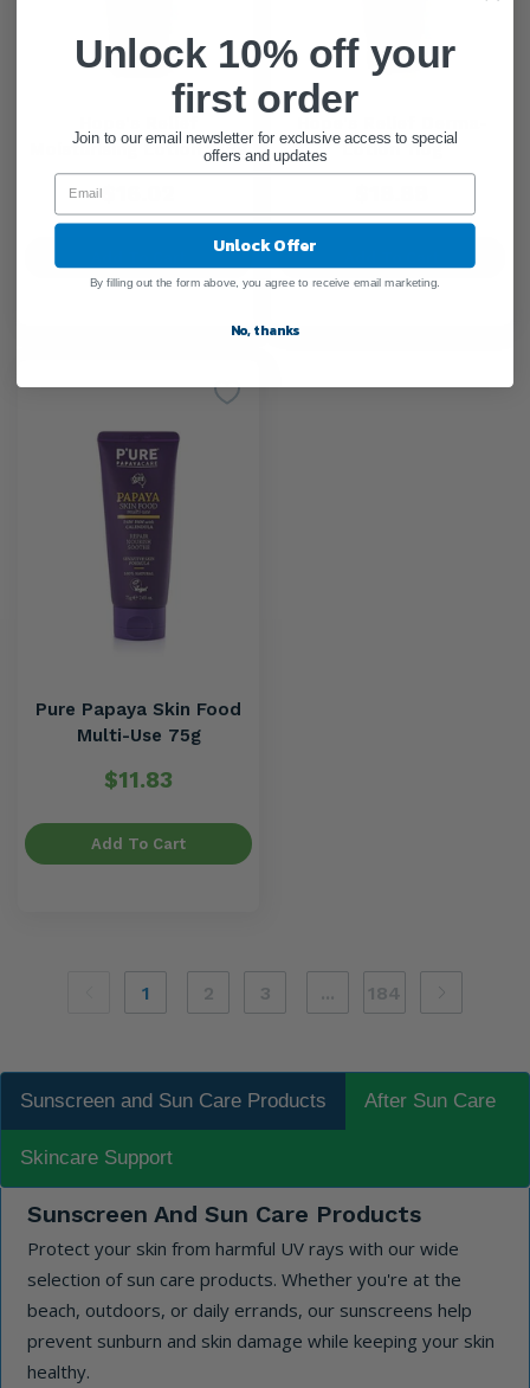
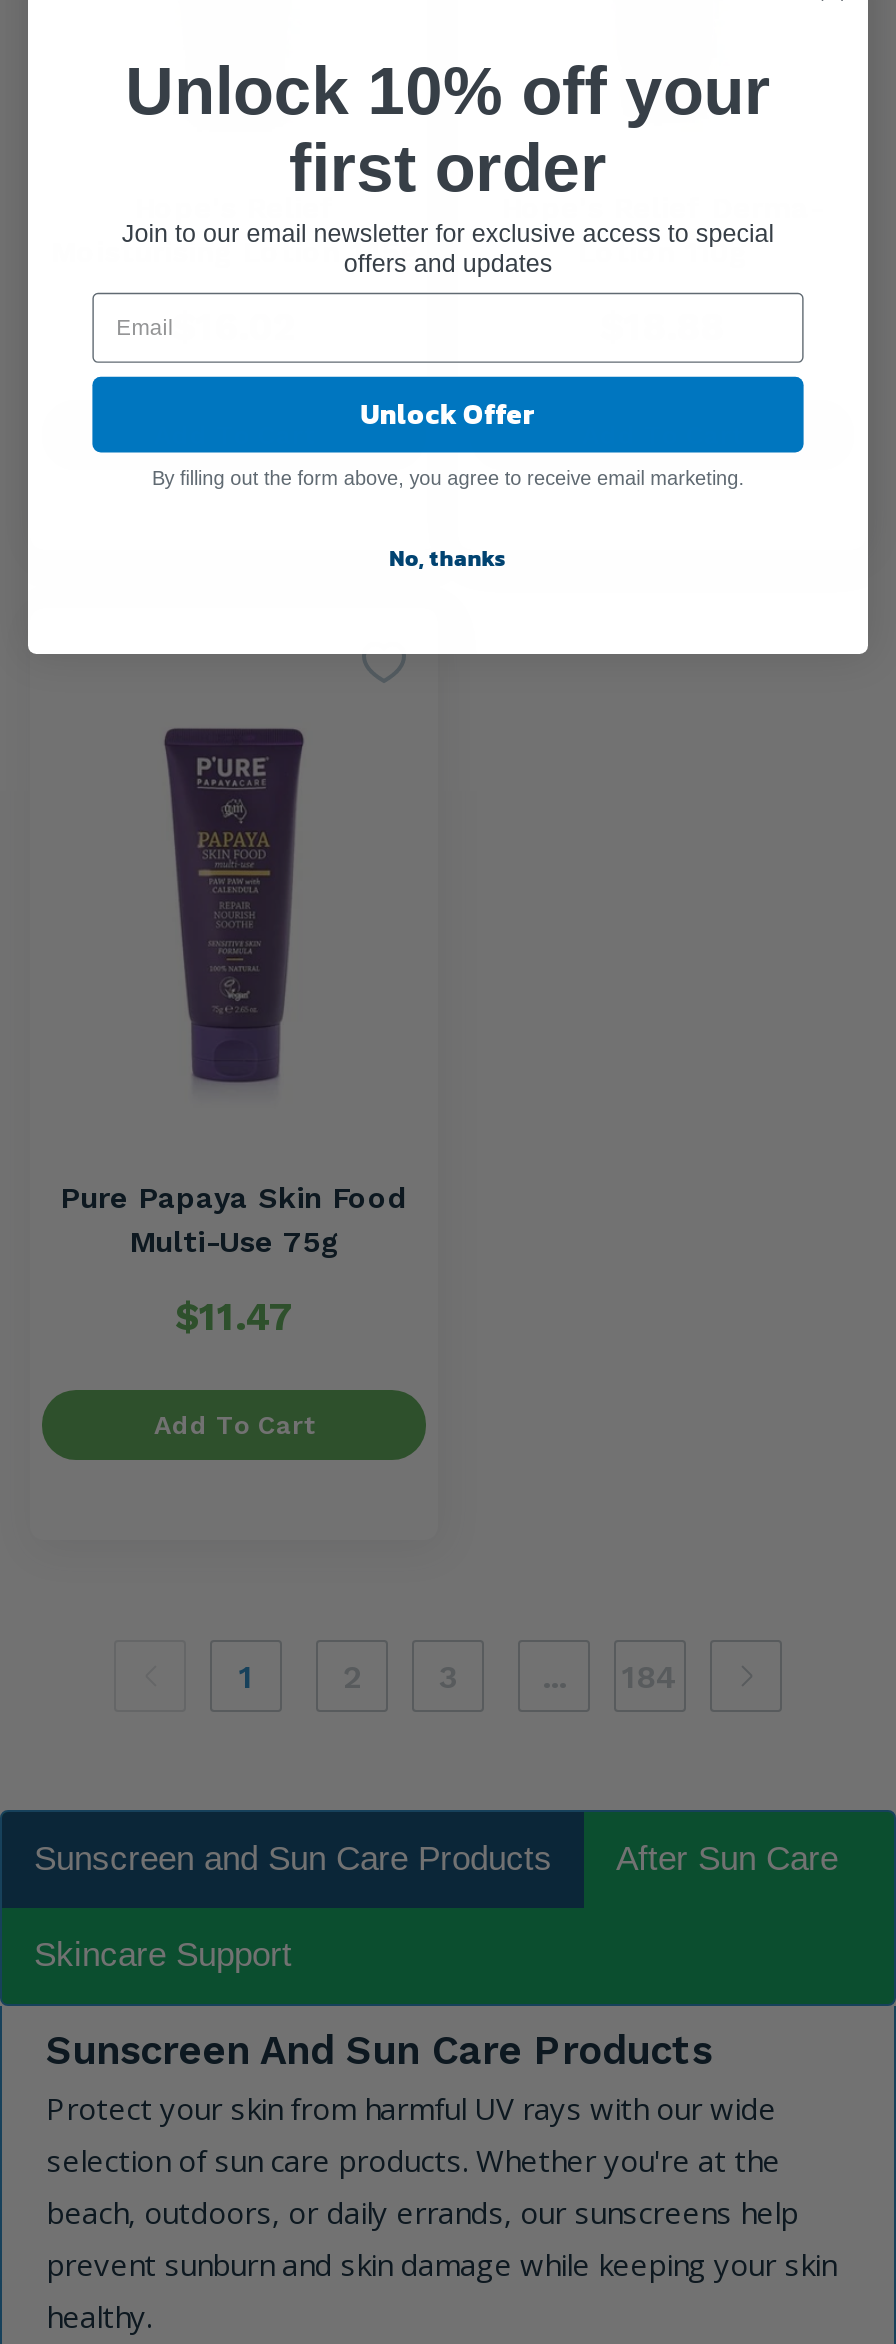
[104,766,173,793] $11.83 -> [175,1294,293,1340] $11.47

